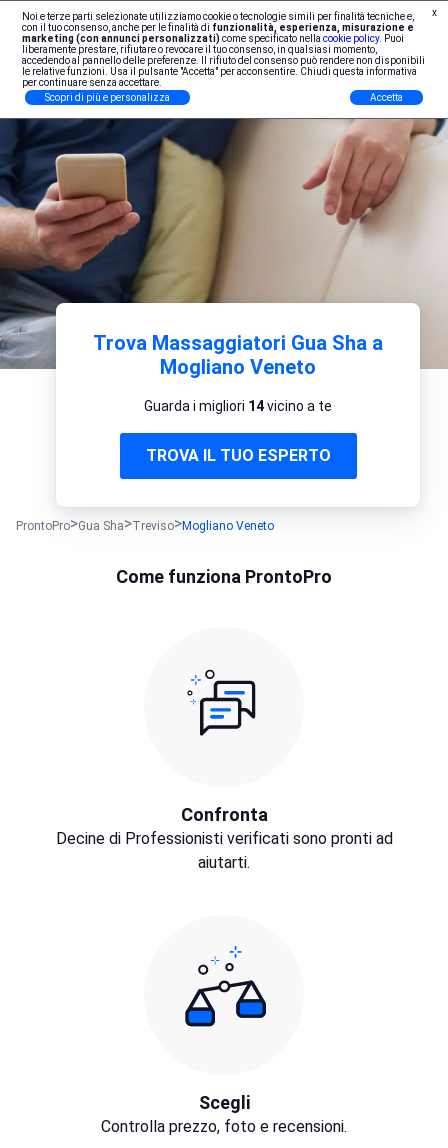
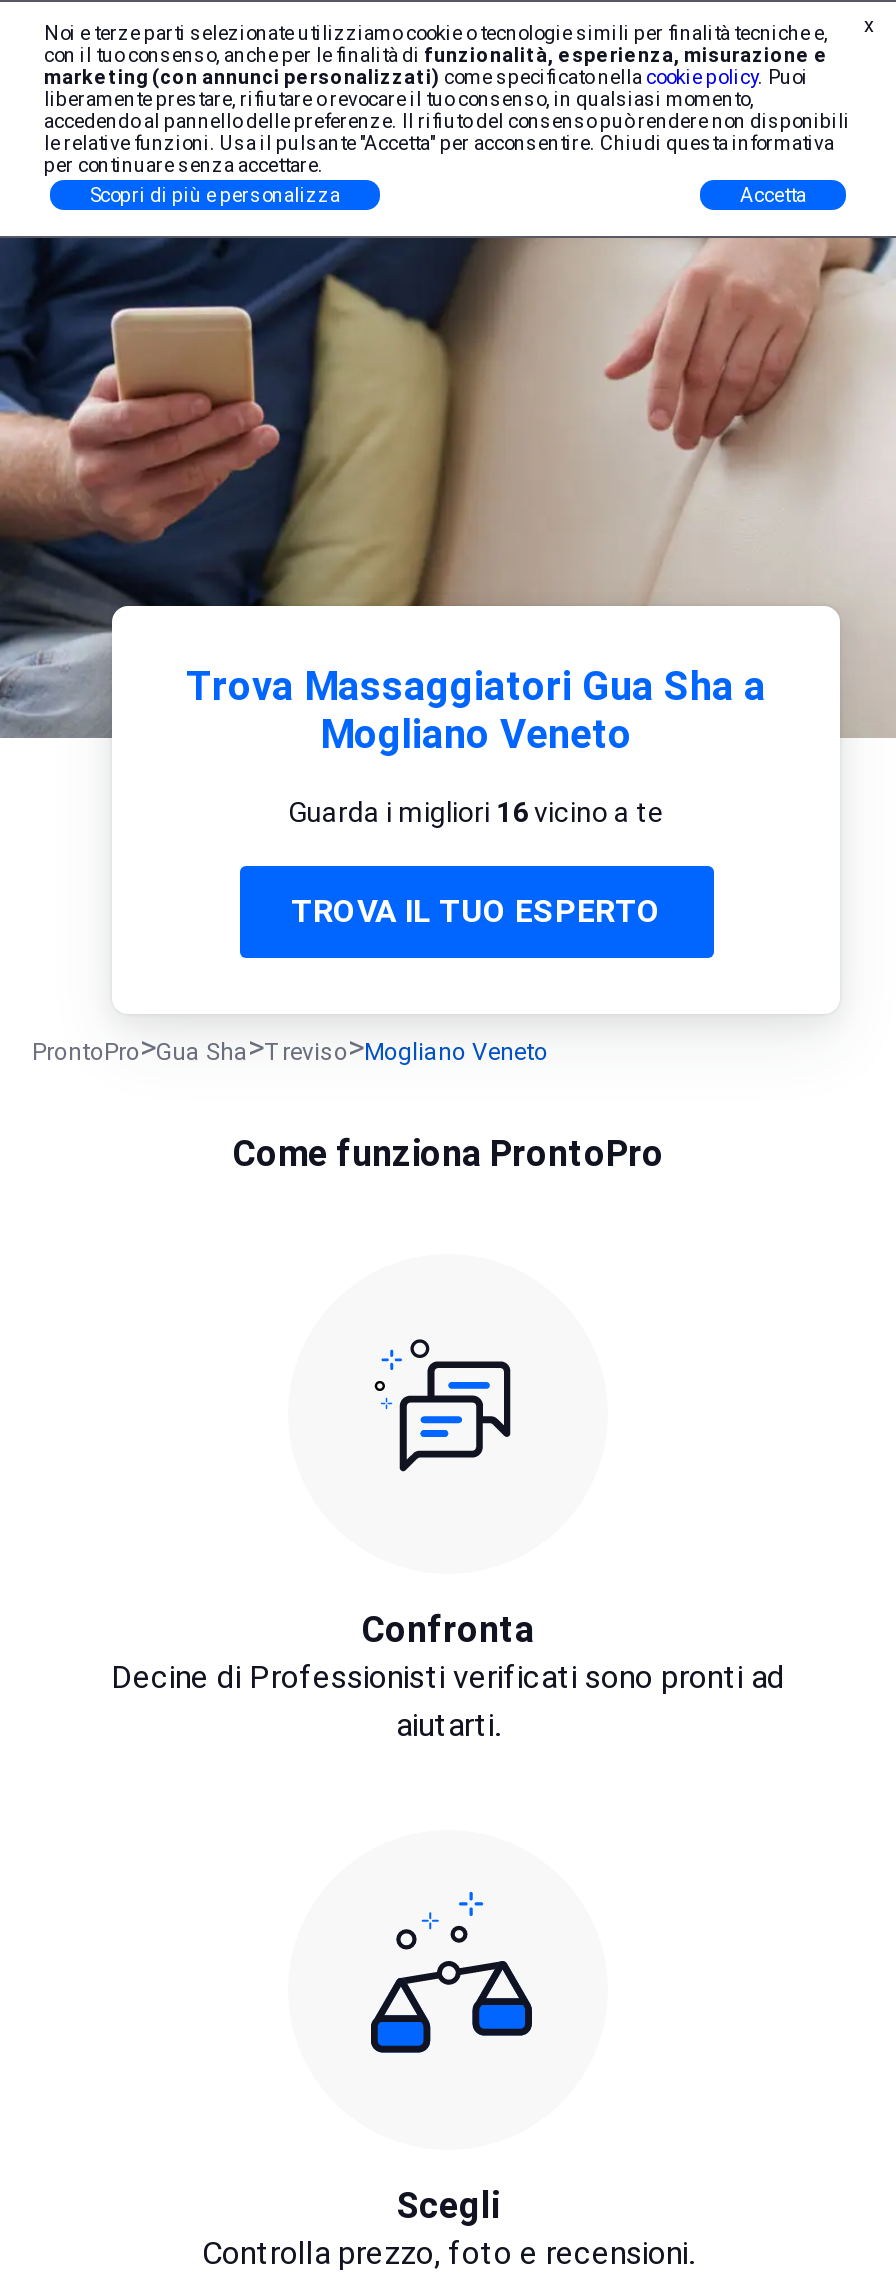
[144,398,332,414] Guarda i migliori 14 vicino a te -> [288,796,664,828] Guarda i migliori 16 vicino a te

